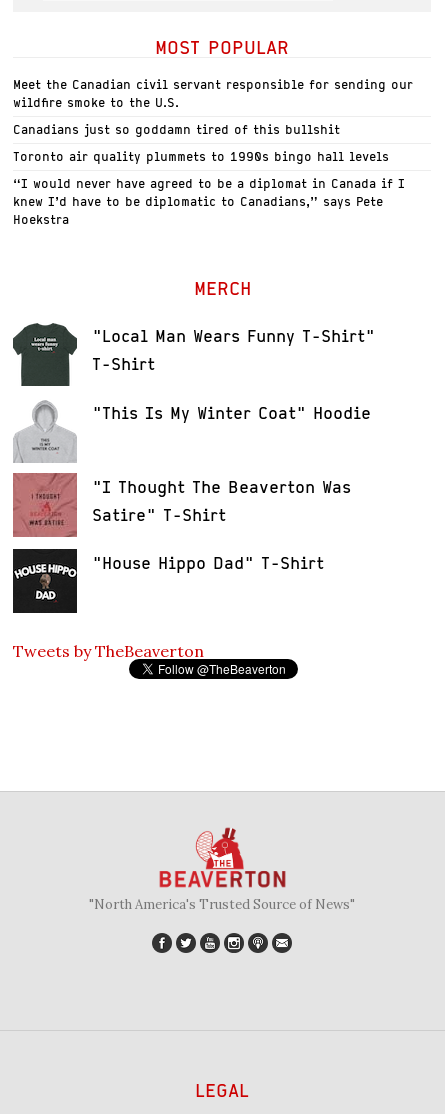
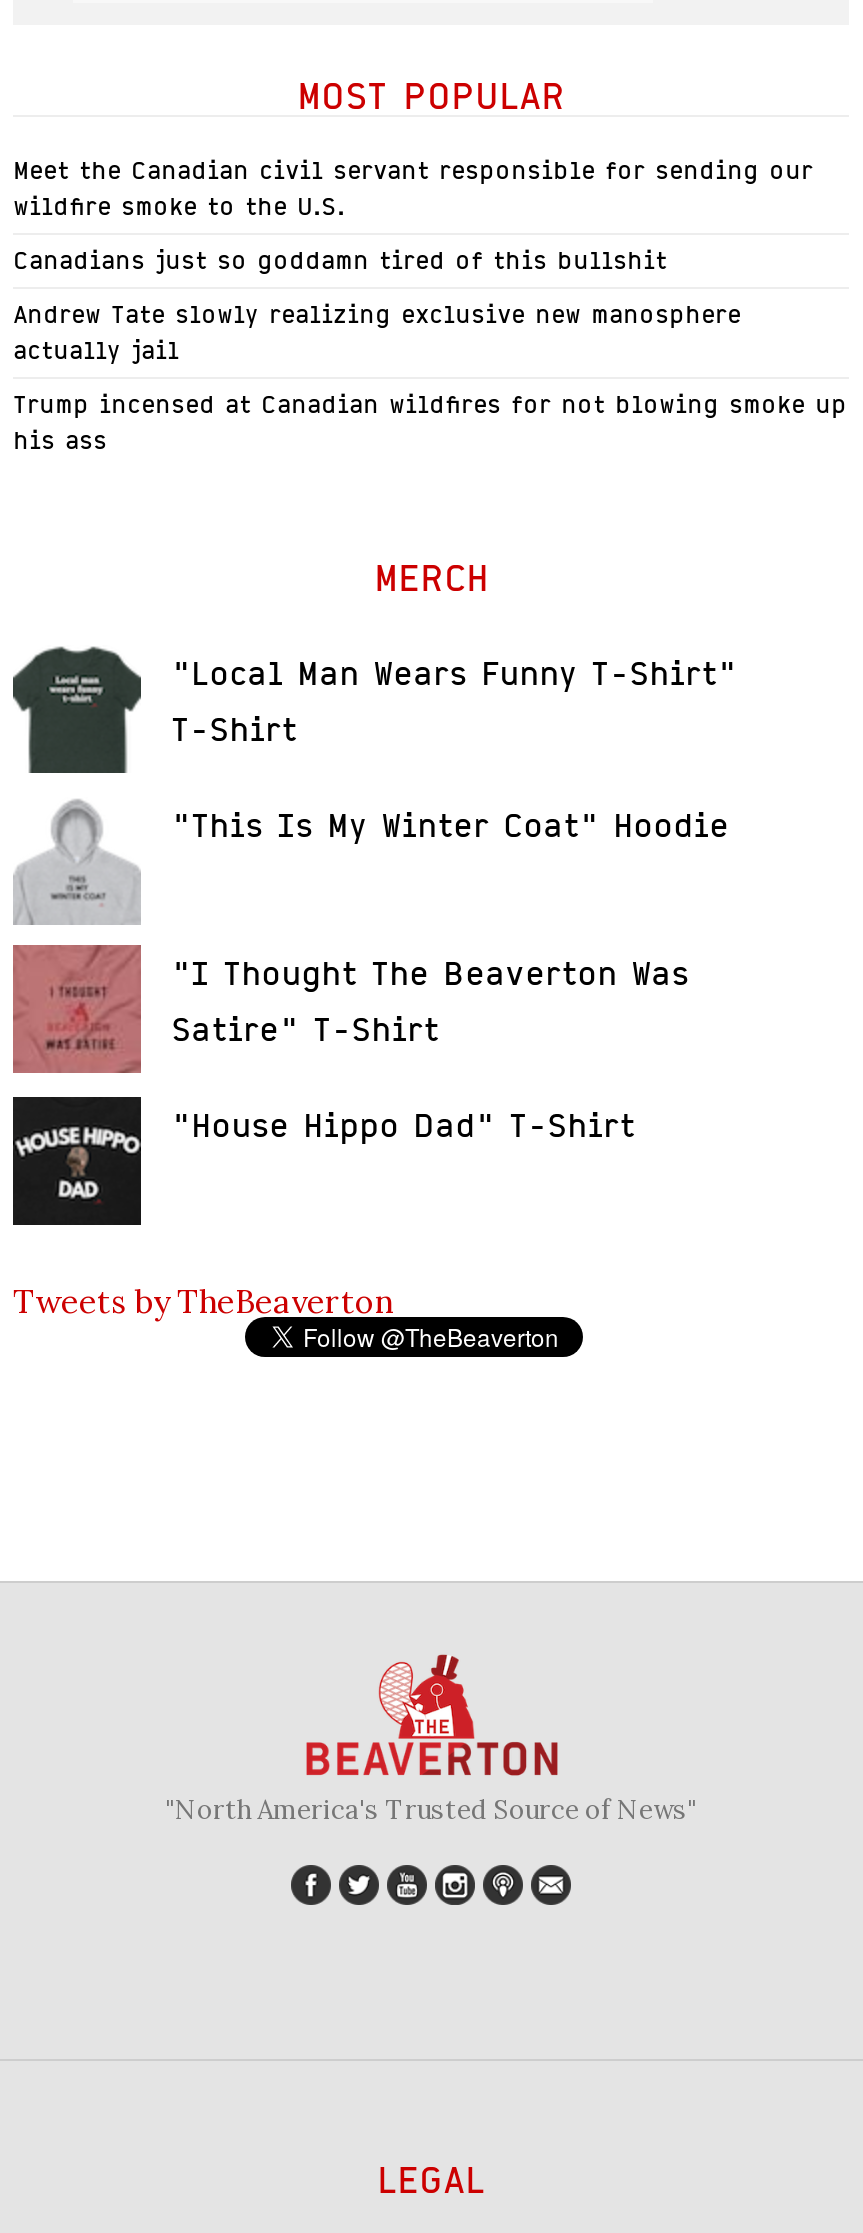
[13,149,389,164] Toronto air quality plummets to 1990s bingo hall levels -> [13,298,741,364] Andrew Tate slowly realizing exclusive new manosphere | actually jail
[13,176,405,227] “I would never have agreed to be a diplomat in Canada if I | knew I’d have to be diplomatic to Canadians,” says Pete | Hoekstra -> [13,388,847,454] Trump incensed at Canadian wildfires for not blowing smoke up | his ass

